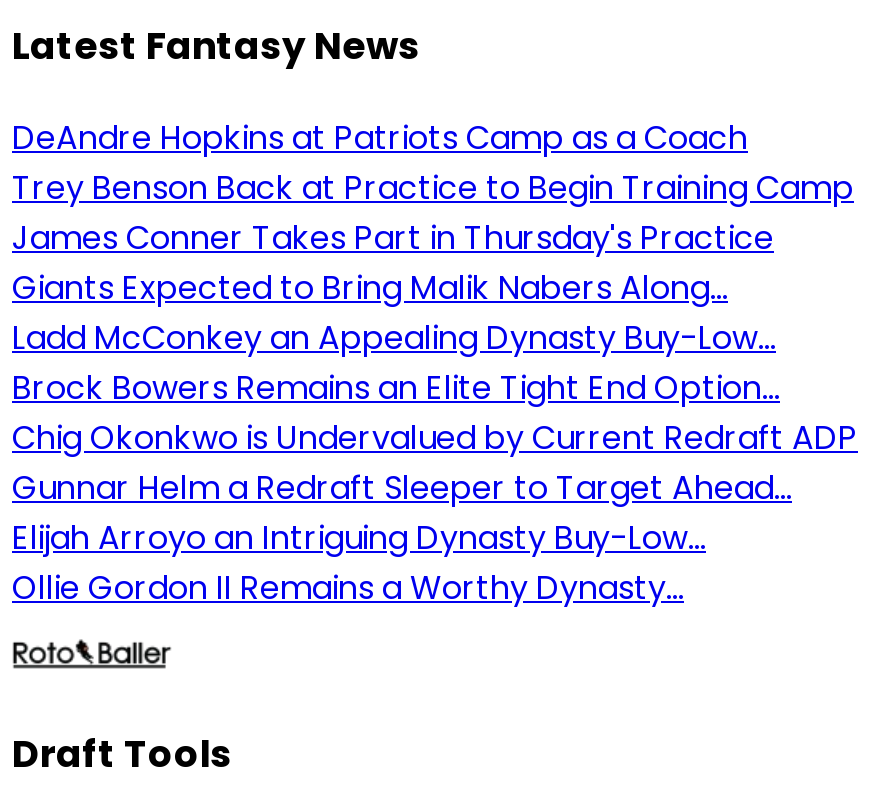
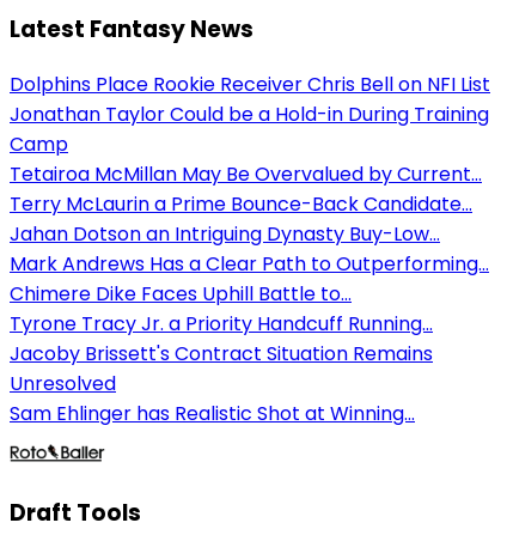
[12,115,858,611] DeAndre Hopkins at Patriots Camp as a Coach | Trey Benson Back at Practice to Begin Training Camp | James Conner Takes Part in Thursday's Practice | Giants Expected to Bring Malik Nabers Along... | Ladd McConkey an Appealing Dynasty Buy-Low... | Brock Bowers Remains an Elite Tight End Option... | Chig Okonkwo is Undervalued by Current Redraft ADP | Gunnar Helm a Redraft Sleeper to Target Ahead... | Elijah Arroyo an Intriguing Dynasty Buy-Low... | Ollie Gordon II Remains a Worthy Dynasty... -> [10,71,490,427] Dolphins Place Rookie Receiver Chris Bell on NFI List | Jonathan Taylor Could be a Hold-in During Training | Camp | Tetairoa McMillan May Be Overvalued by Current... | Terry McLaurin a Prime Bounce-Back Candidate... | Jahan Dotson an Intriguing Dynasty Buy-Low... | Mark Andrews Has a Clear Path to Outperforming... | Chimere Dike Faces Uphill Battle to... | Tyrone Tracy Jr. a Priority Handcuff Running... | Jacoby Brissett's Contract Situation Remains | Unresolved | Sam Ehlinger has Realistic Shot at Winning...

